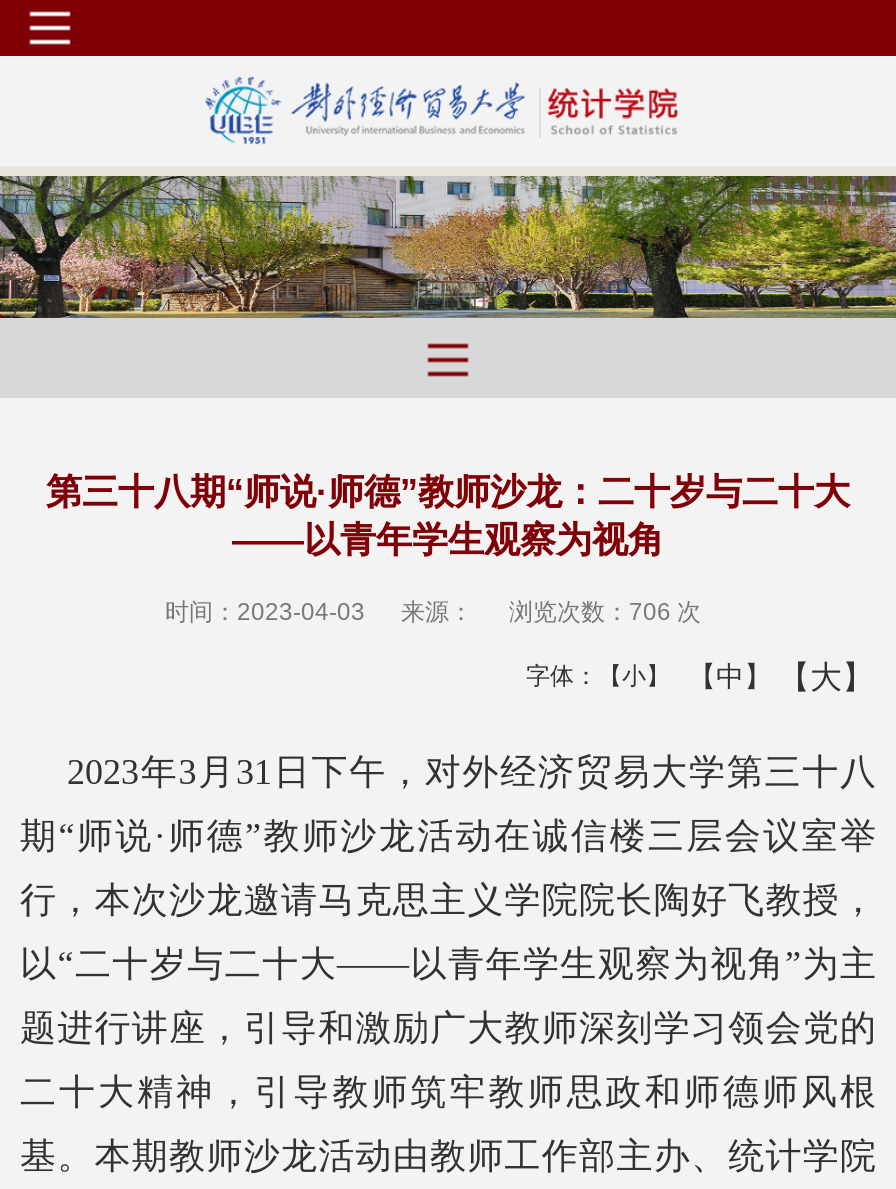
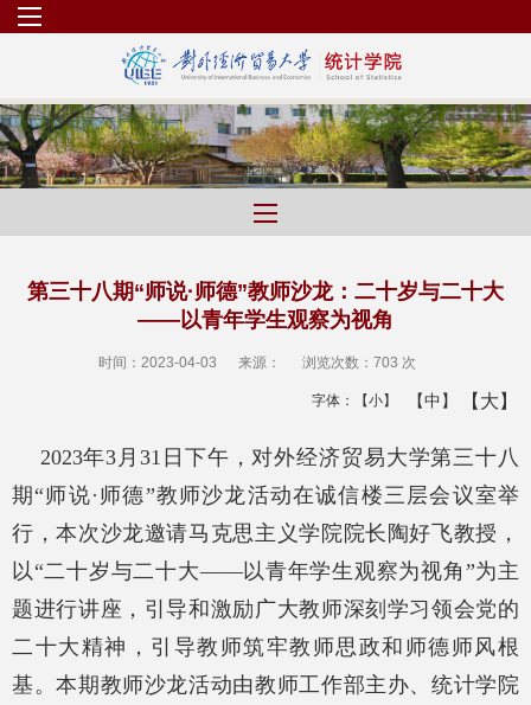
[165,598,701,626] 时间：2023-04-03 来源： 浏览次数：706 次 -> [98,355,415,371] 时间：2023-04-03 来源： 浏览次数：703 次

